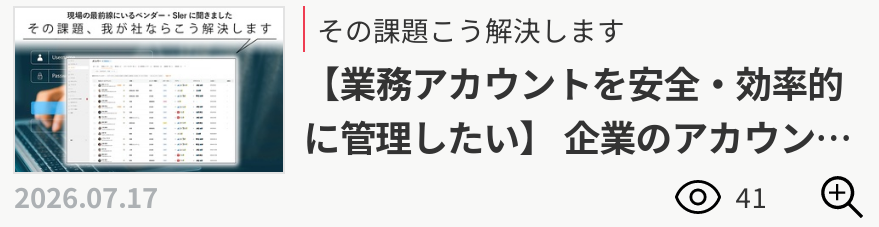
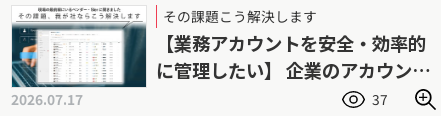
[736,176,768,216] 41 -> [372,89,388,109] 37

